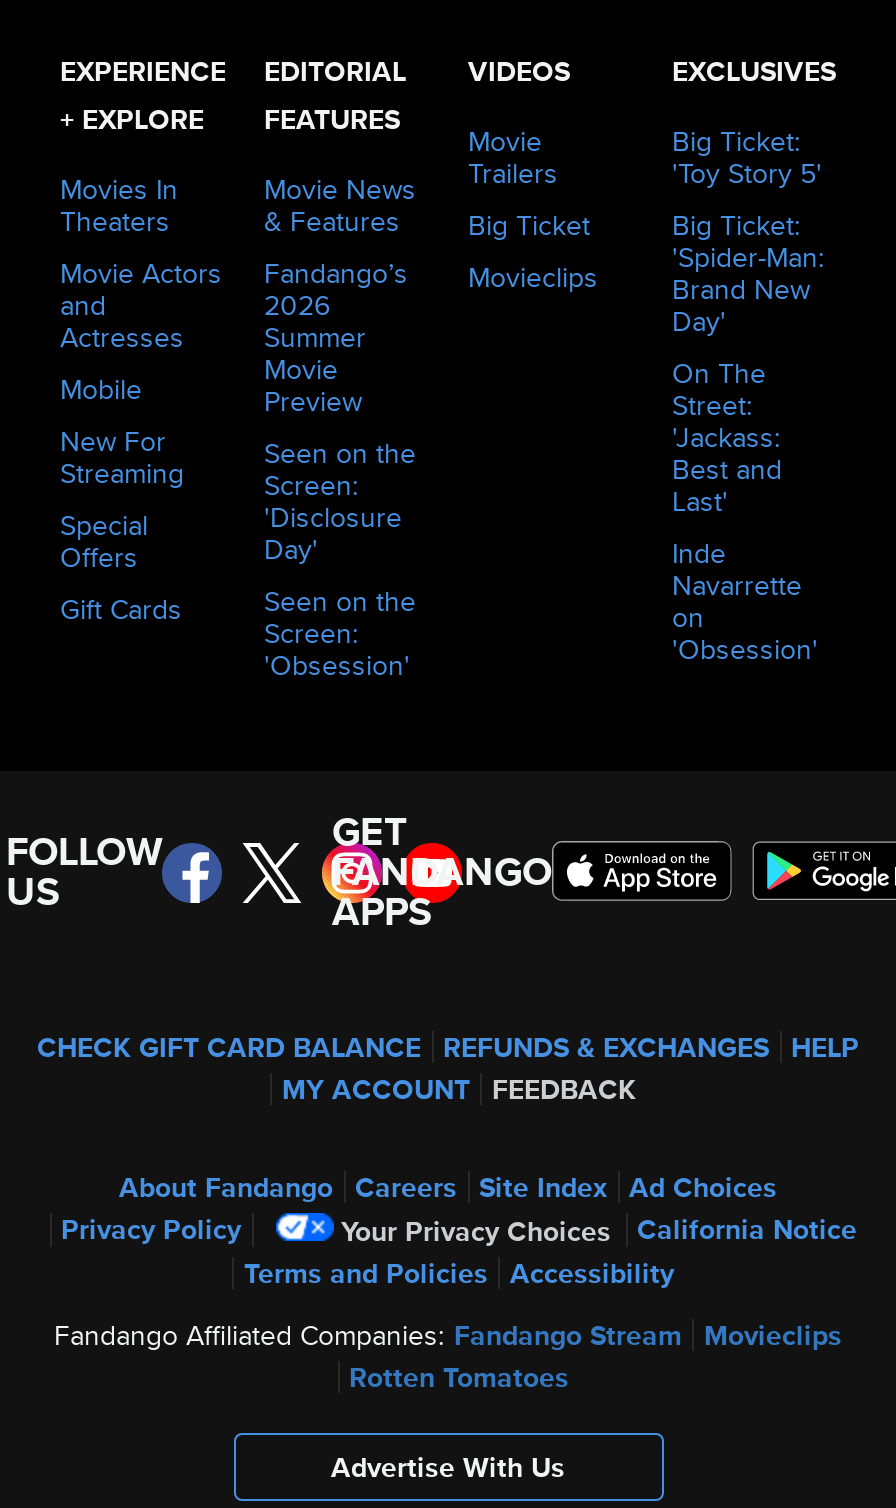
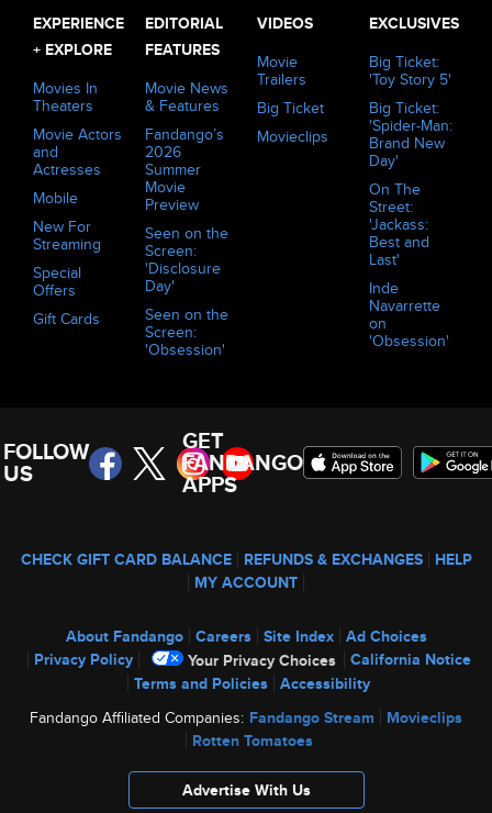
[282,1069,636,1109] MY ACCOUNT FEEDBACK -> [194,571,298,593] MY ACCOUNT

